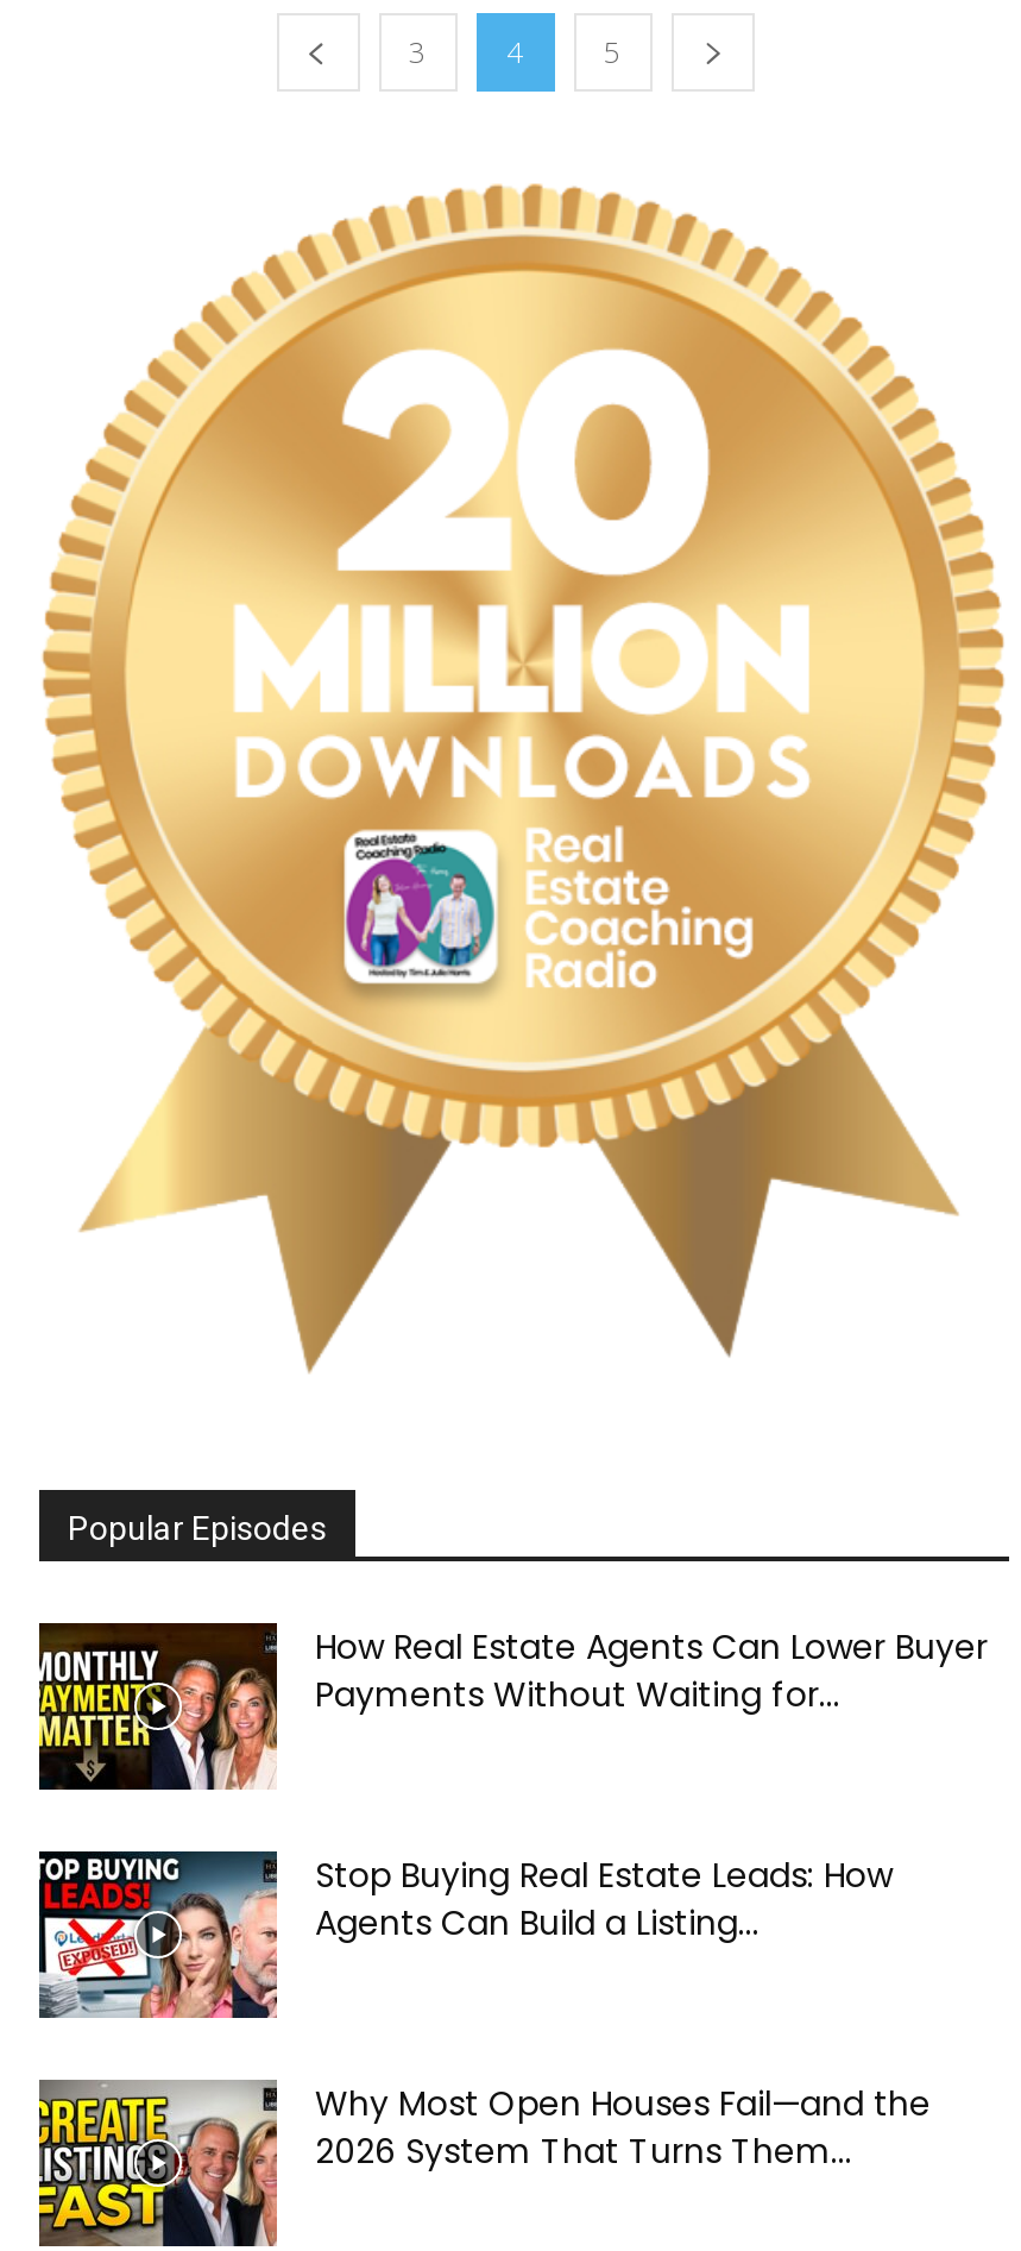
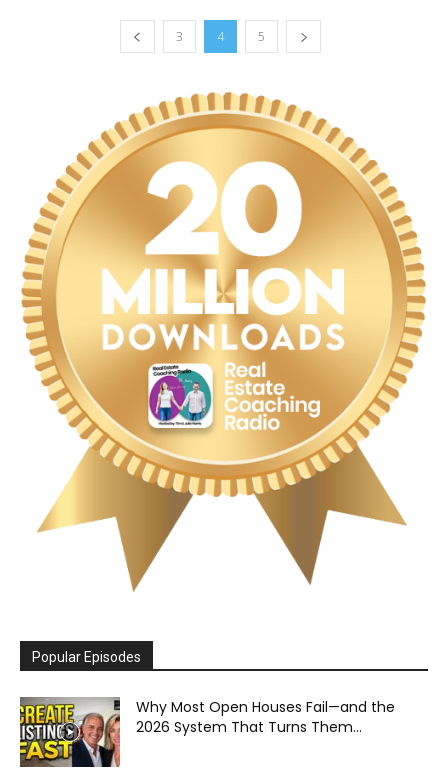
[37,1621,988,1792] [image] | How Real Estate Agents Can Lower Buyer | Payments Without Waiting for... -> none
[37,1849,893,2020] [image] | Stop Buying Real Estate Leads: How | Agents Can Build a Listing... -> none

